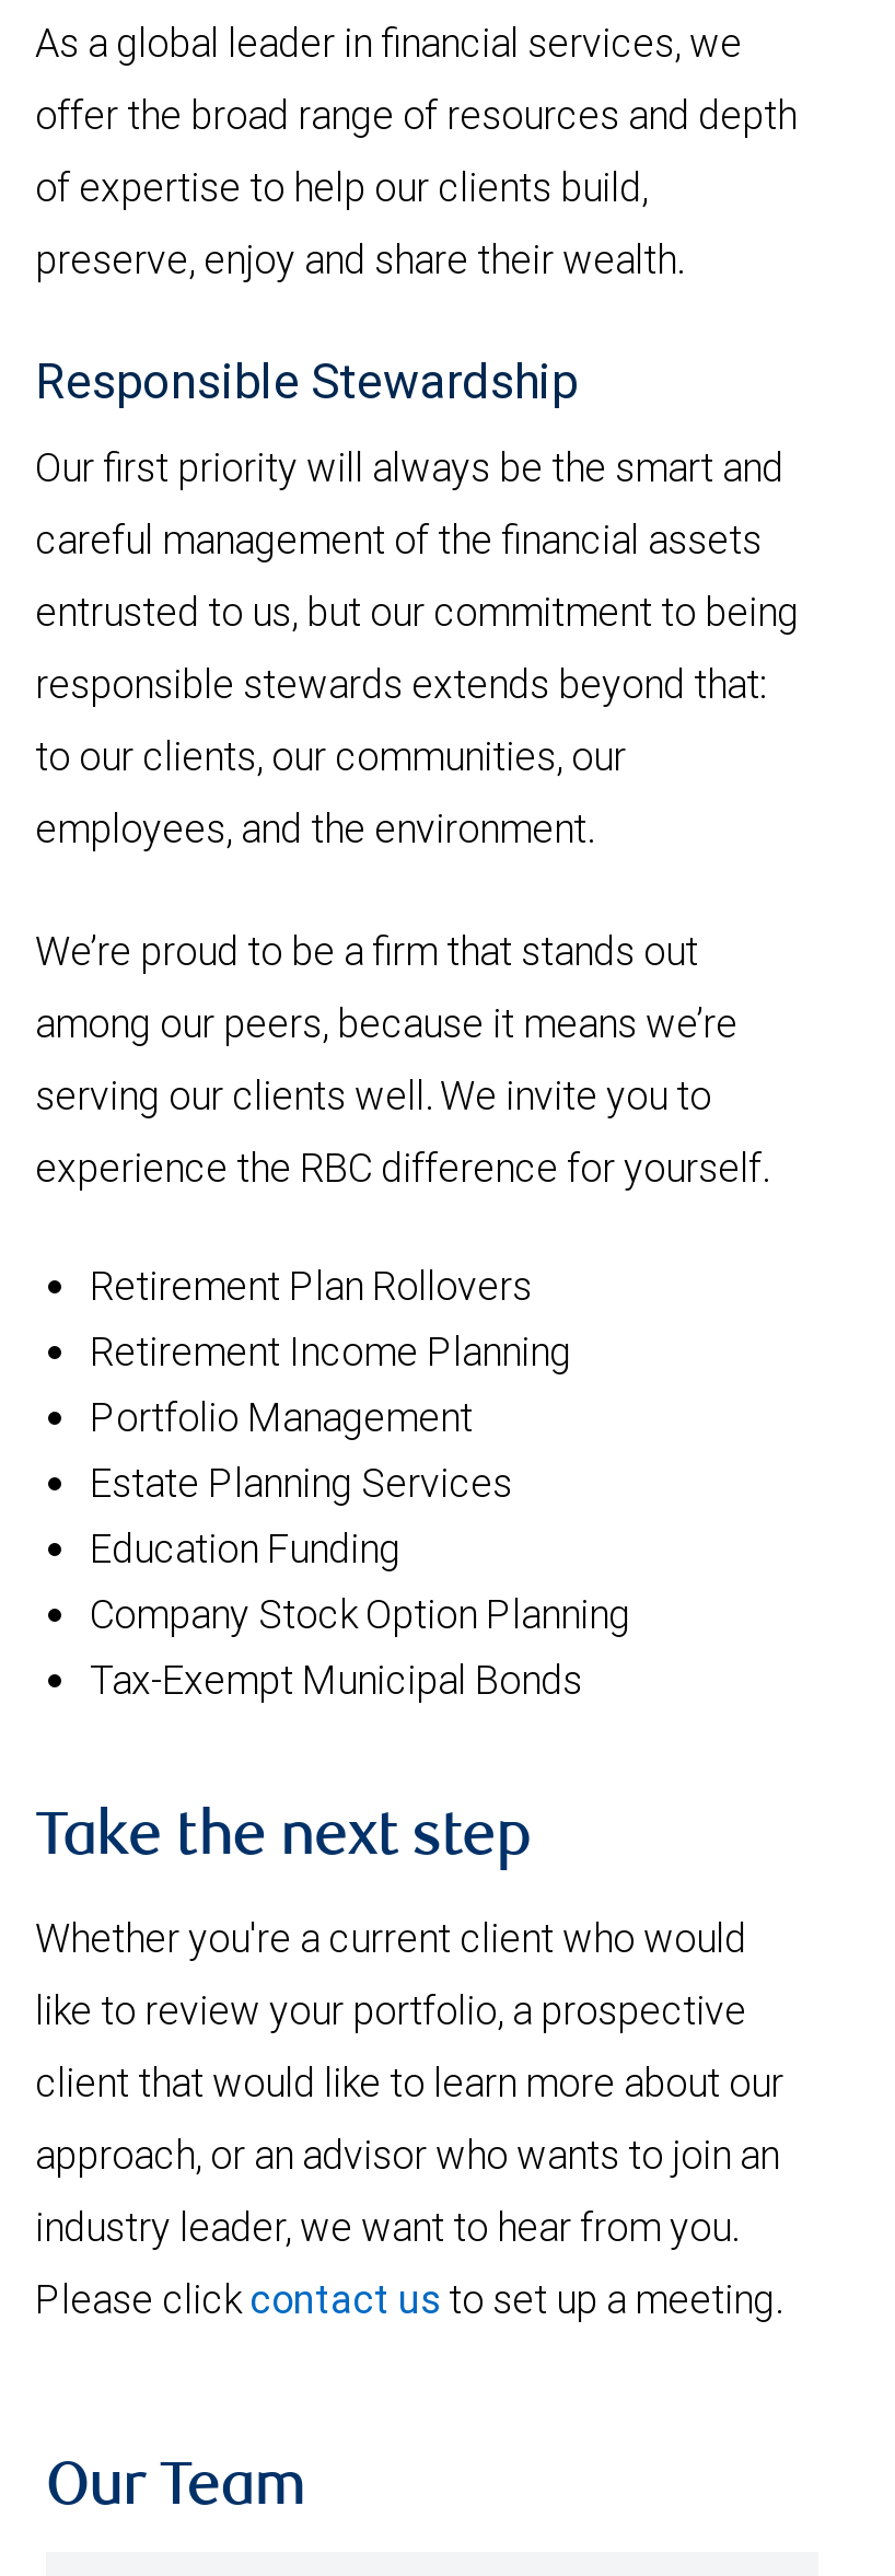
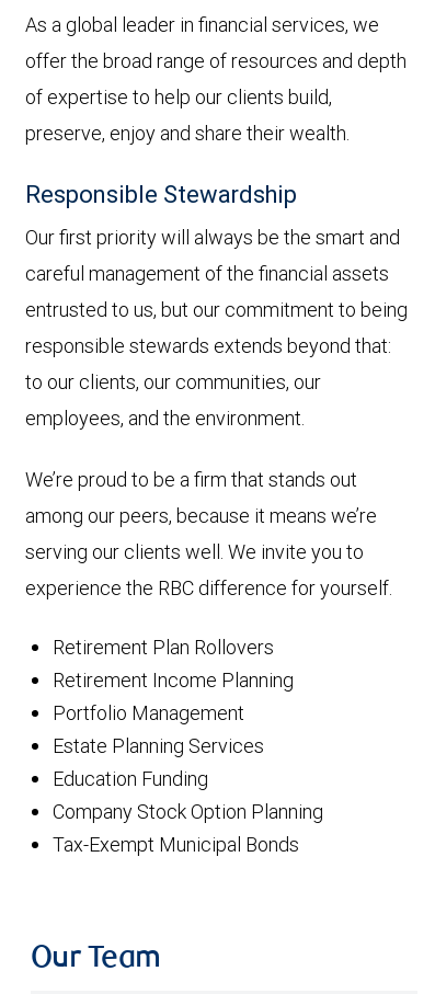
[35,1810,783,2324] Take the next step | Whether you're a current client who would | like to review your portfolio, a prospective | client that would like to learn more about our | approach, or an advisor who wants to join an | industry leader, we want to hear from you. | Please click contact us to set up a meeting. -> none

